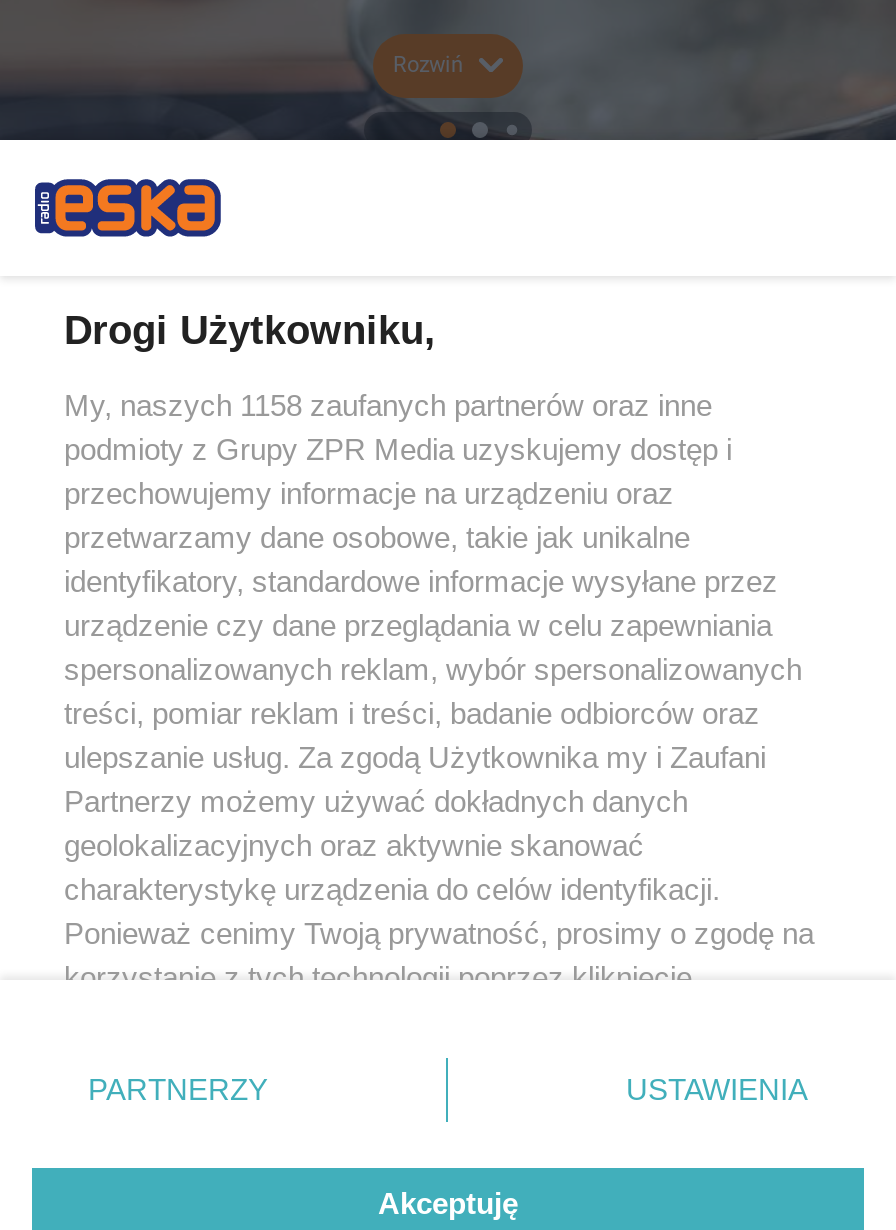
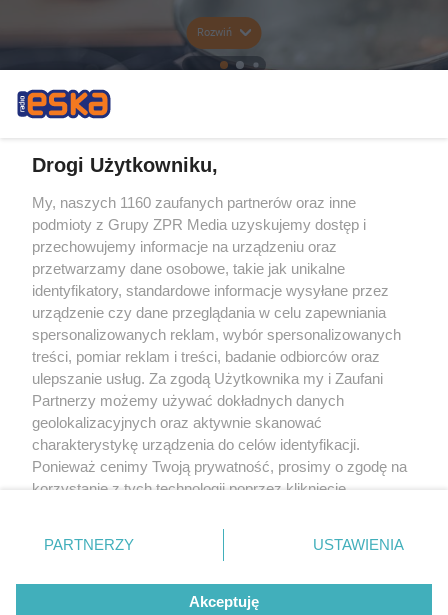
[64,388,712,422] My, naszych 1158 zaufanych partnerów oraz inne -> [32,194,356,211] My, naszych 1160 zaufanych partnerów oraz inne

